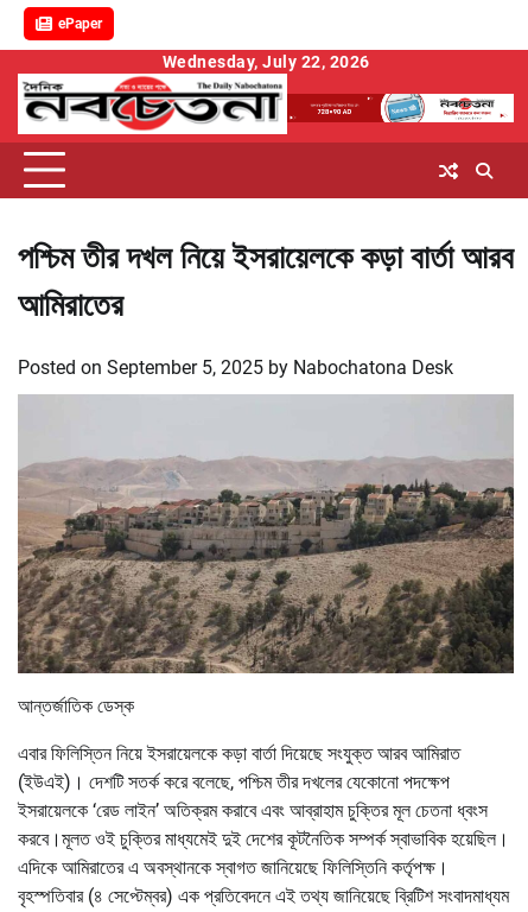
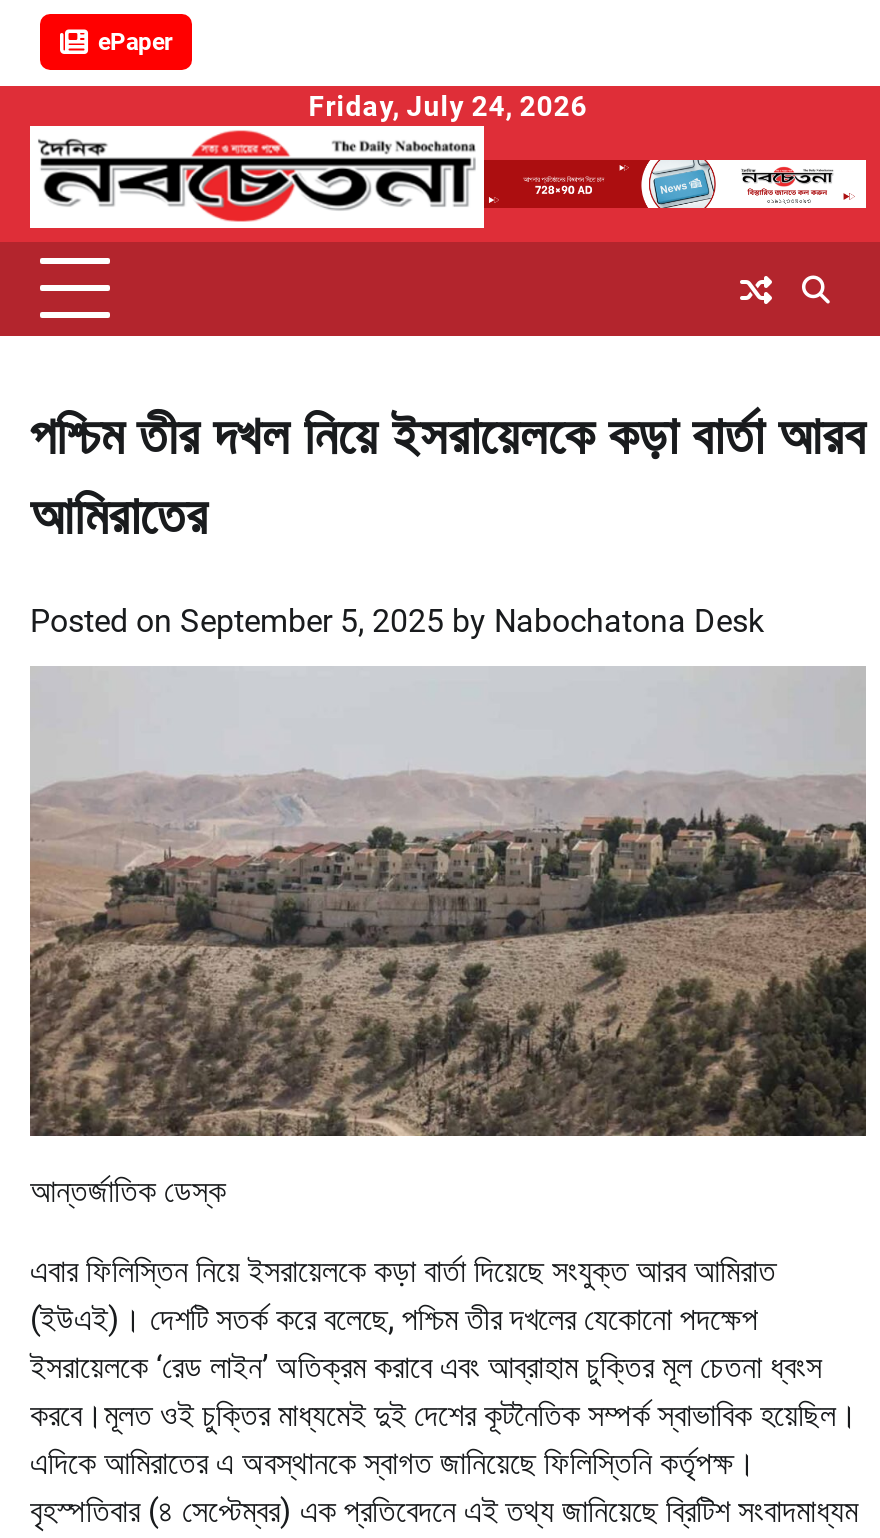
[162,52,370,71] Wednesday, July 22, 2026 -> [308,90,588,122] Friday, July 24, 2026

